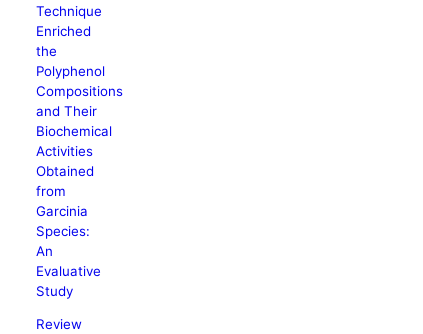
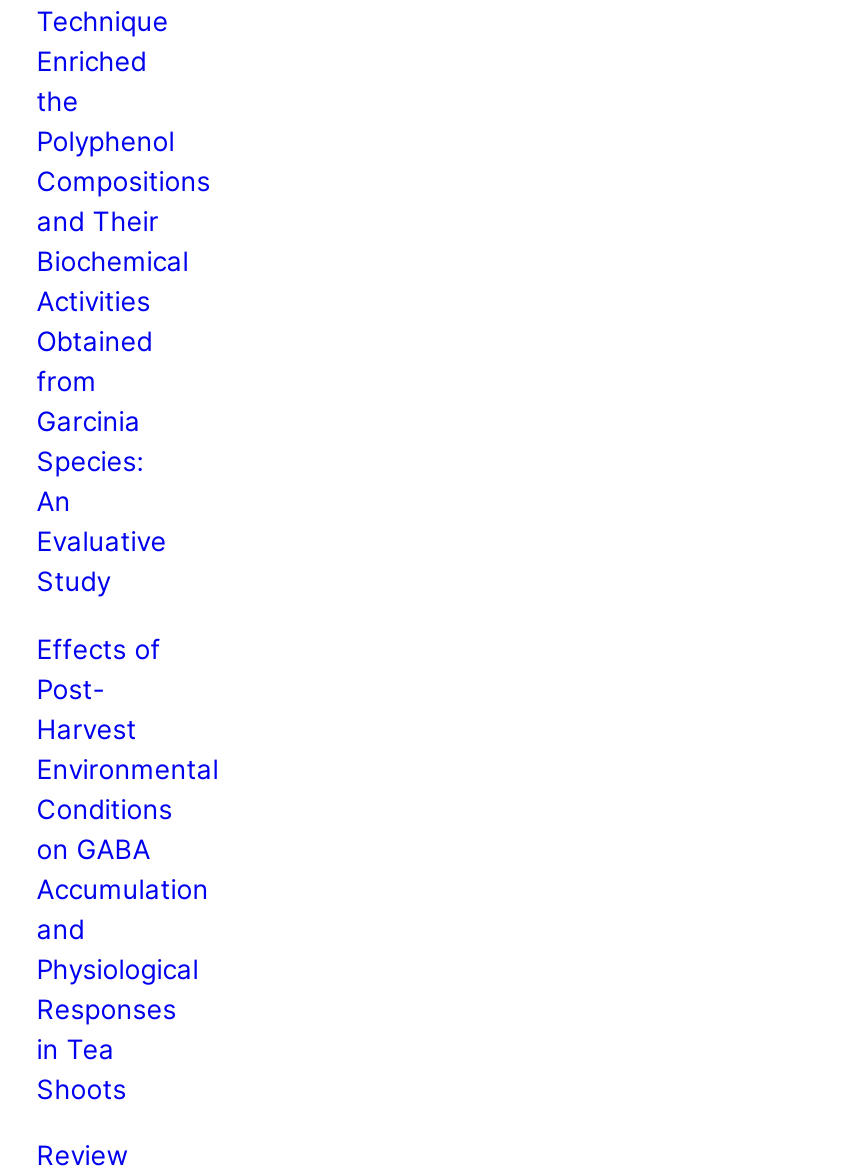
none -> [36,632,218,1104] Effects of | Post- | Harvest | Environmental | Conditions | on GABA | Accumulation | and | Physiological | Responses | in Tea | Shoots

